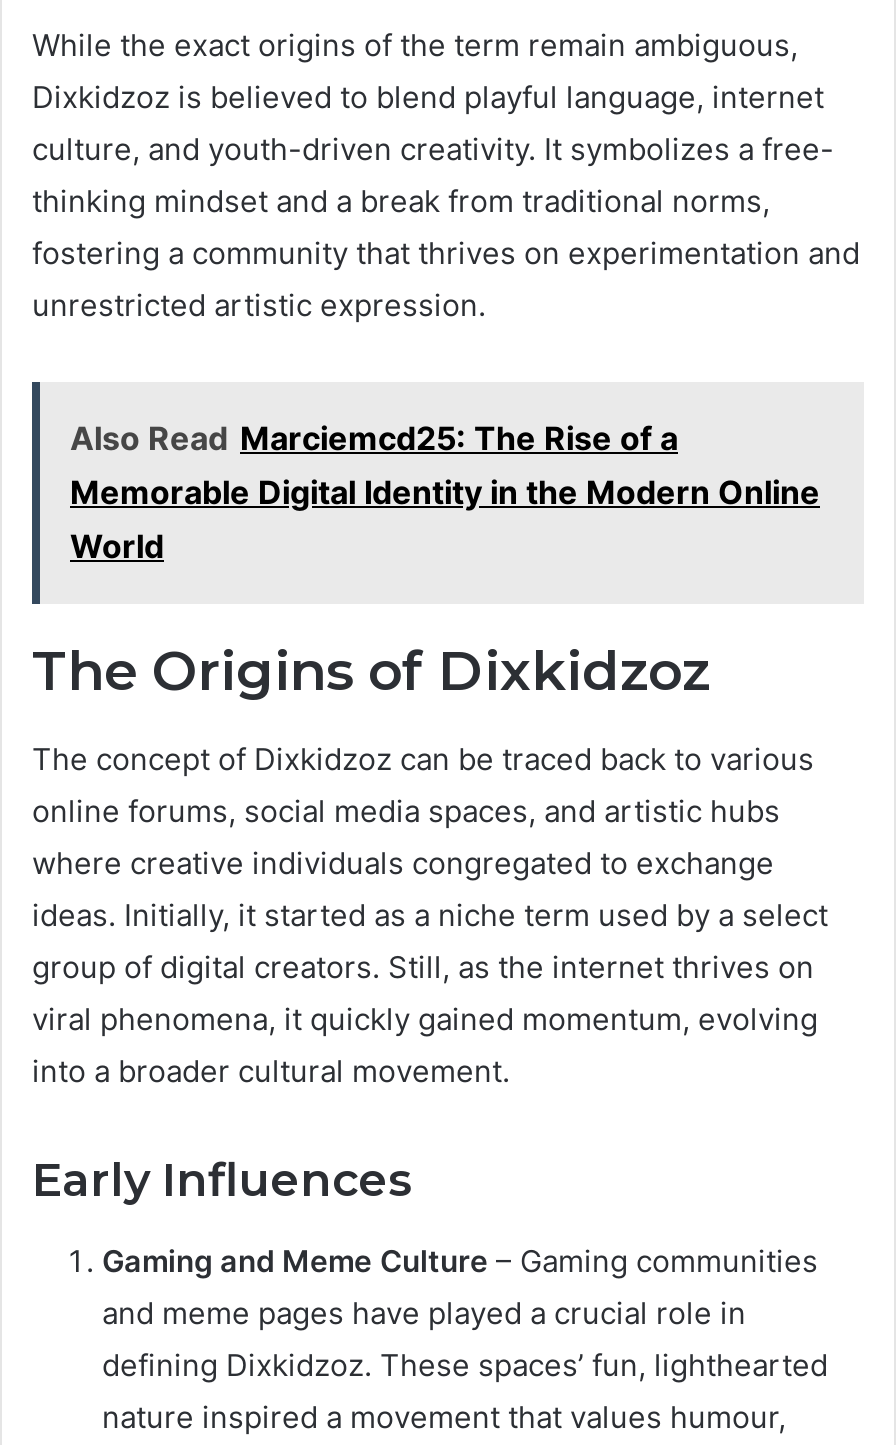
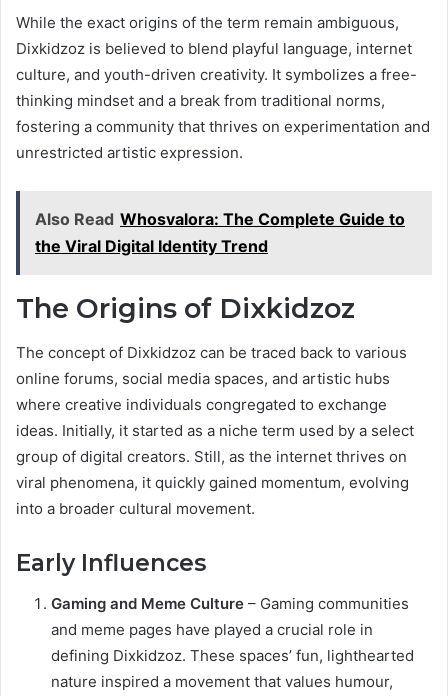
[70,417,820,565] Also Read Marciemcd25: The Rise of a | Memorable Digital Identity in the Modern Online | World -> [35,208,405,255] Also Read Whosvalora: The Complete Guide to | the Viral Digital Identity Trend

